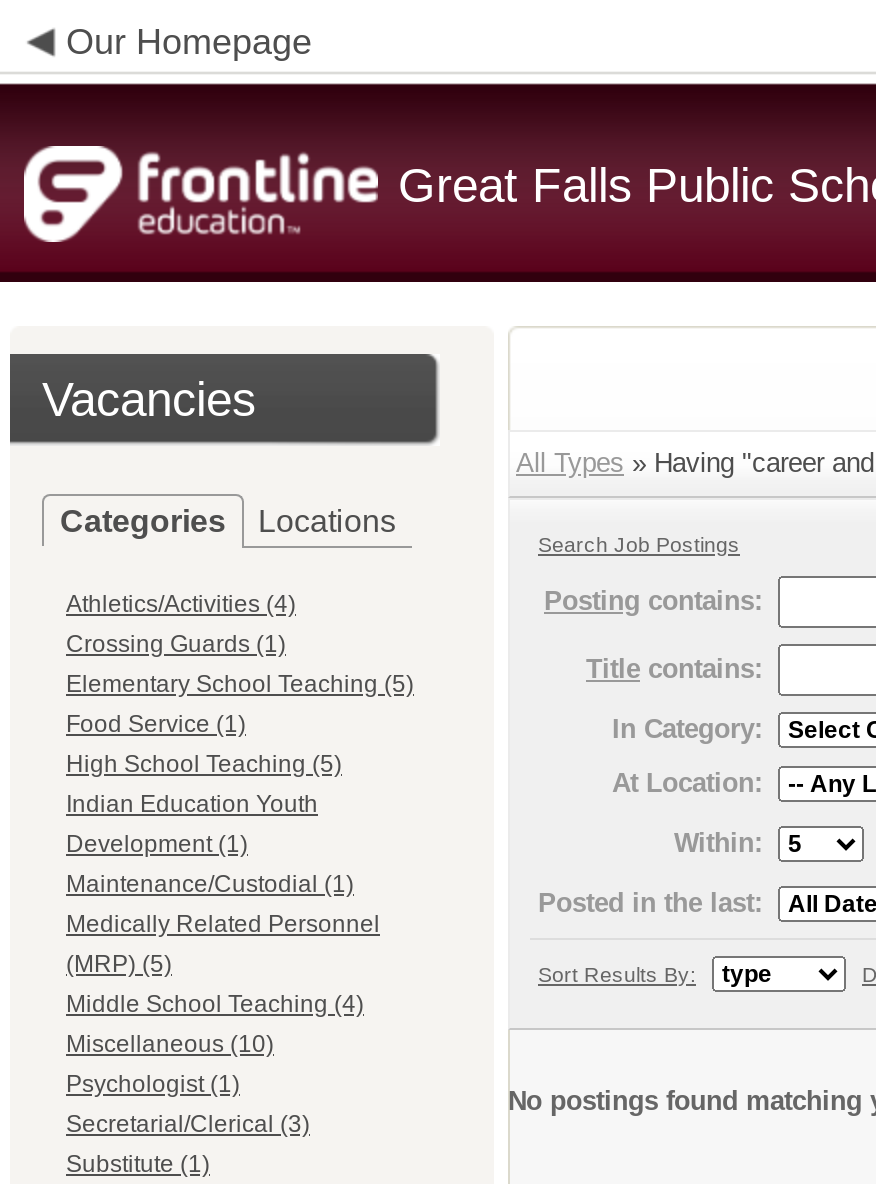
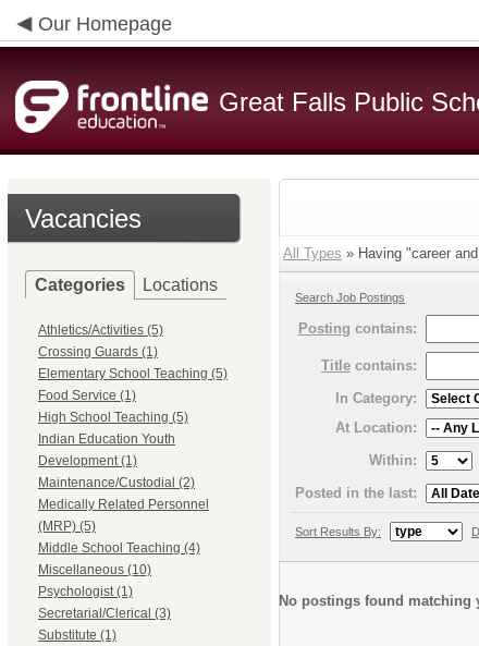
[66,590,296,618] Athletics/Activities (4) -> [38,322,163,338] Athletics/Activities (5)
[66,870,354,898] Maintenance/Custodial (1) -> [38,475,195,490] Maintenance/Custodial (2)

